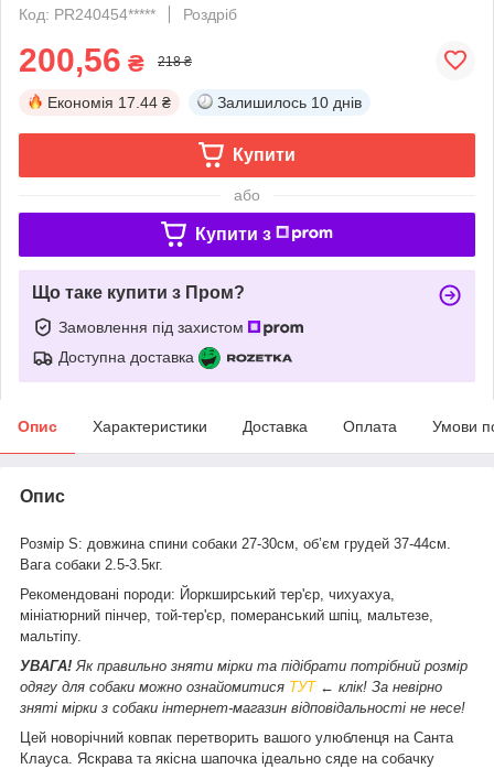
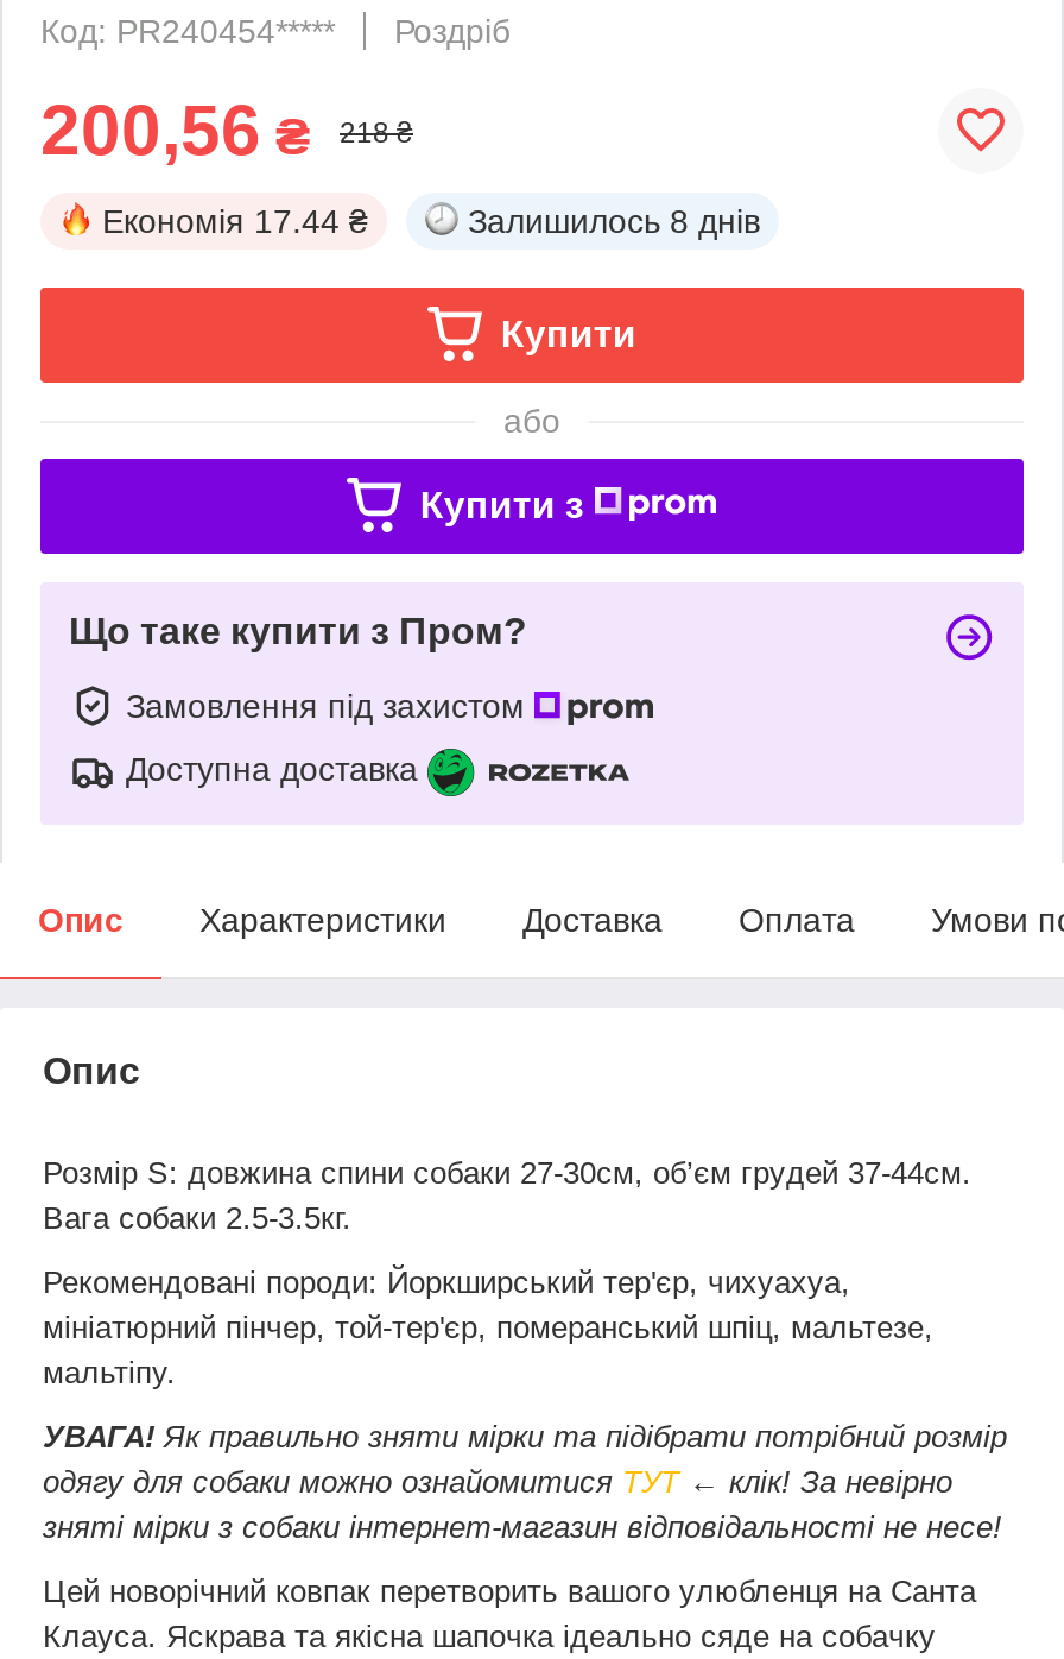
[217,93,362,111] Залишилось 10 днів -> [468,202,760,240] Залишилось 8 днів

